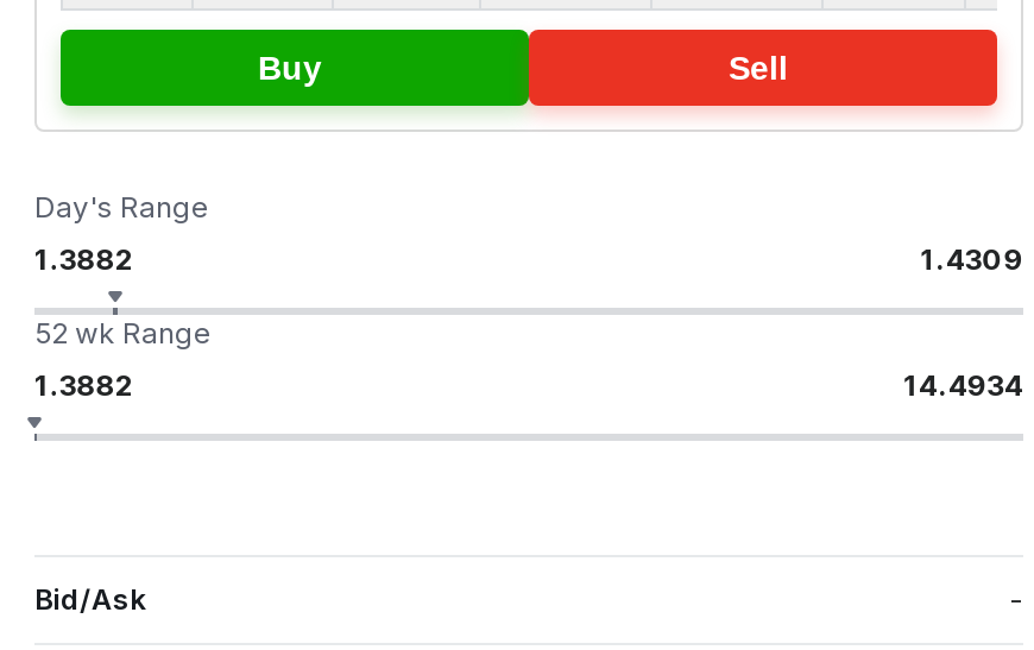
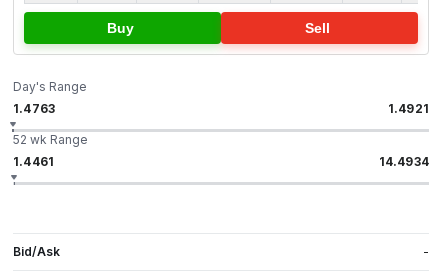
[34,241,135,276] 1.3882 -> [13,101,55,116] 1.4763
[921,241,1023,276] 1.4309 -> [388,101,429,116] 1.4921
[34,367,135,402] 1.3882 -> [13,154,54,169] 1.4461

